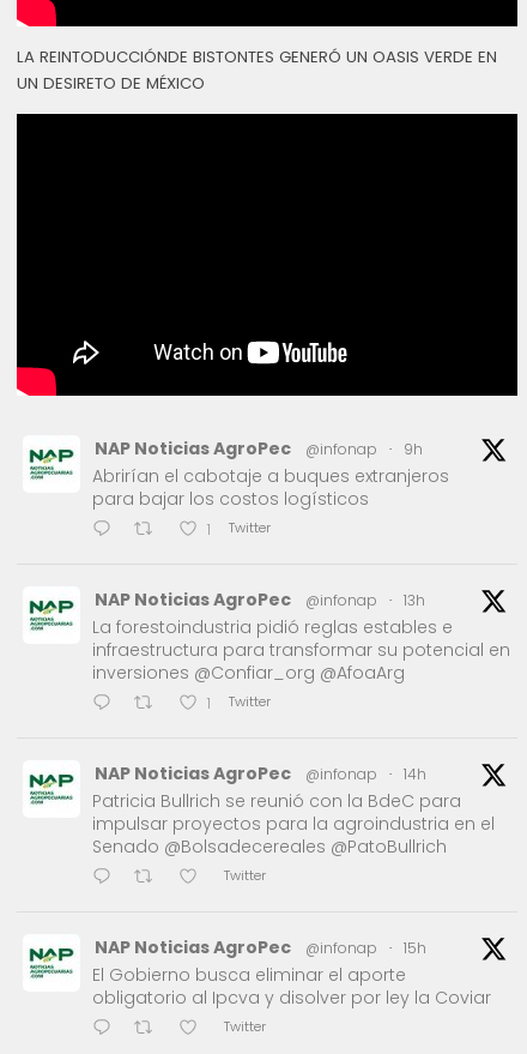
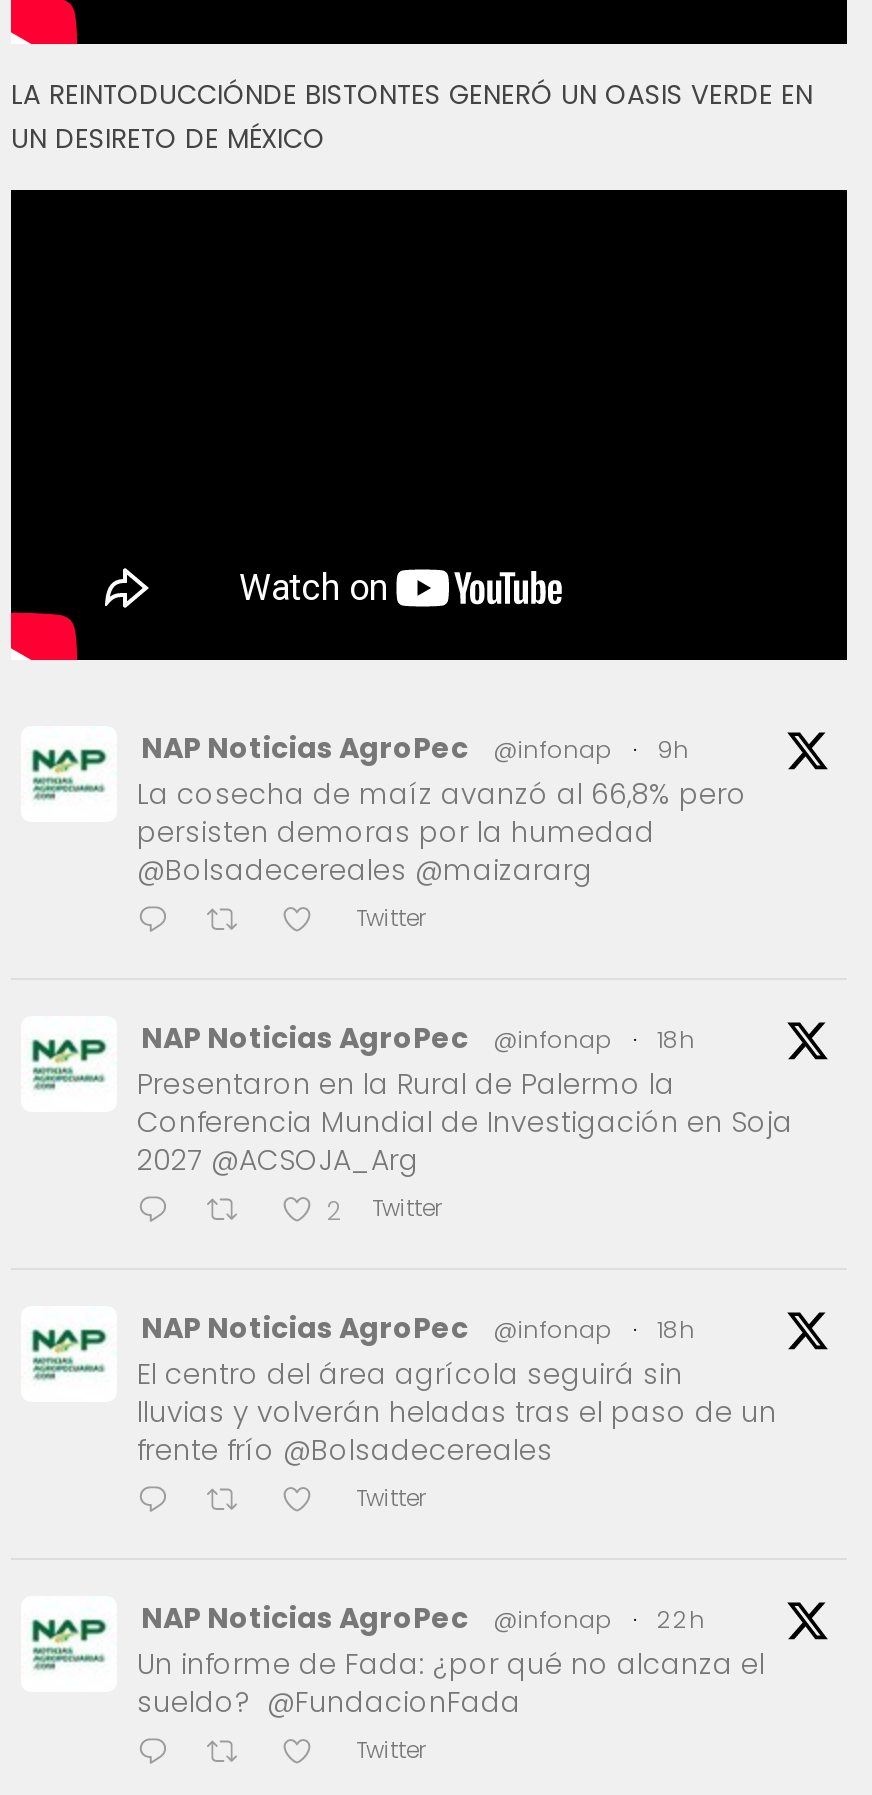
[92,464,449,540] Abrirían el cabotaje a buques extranjeros | para bajar los costos logísticos | 1 -> [137,774,747,890] La cosecha de maíz avanzó al 66,8% pero | persisten demoras por la humedad | @Bolsadecereales @maizararg
[92,590,510,714] 13h | La forestoindustria pidió reglas estables e | infraestructura para transformar su potencial en | inversiones @Confiar_org @AfoaArg | 1 -> [137,1022,793,1228] 18h | Presentaron en la Rural de Palermo la | Conferencia Mundial de Investigación en Soja | 2027 @ACSOJA_Arg | 2
[92,764,495,858] 14h | Patricia Bullrich se reunió con la BdeC para | impulsar proyectos para la agroindustria en el | Senado @Bolsadecereales @PatoBullrich -> [137,1312,777,1470] 18h | El centro del área agrícola seguirá sin | lluvias y volverán heladas tras el paso de un | frente frío @Bolsadecereales
[92,938,491,1010] 15h | El Gobierno busca eliminar el aporte | obligatorio al Ipcva y disolver por ley la Coviar -> [137,1602,765,1722] 22h | Un informe de Fada: ¿por qué no alcanza el | sueldo? @FundacionFada

